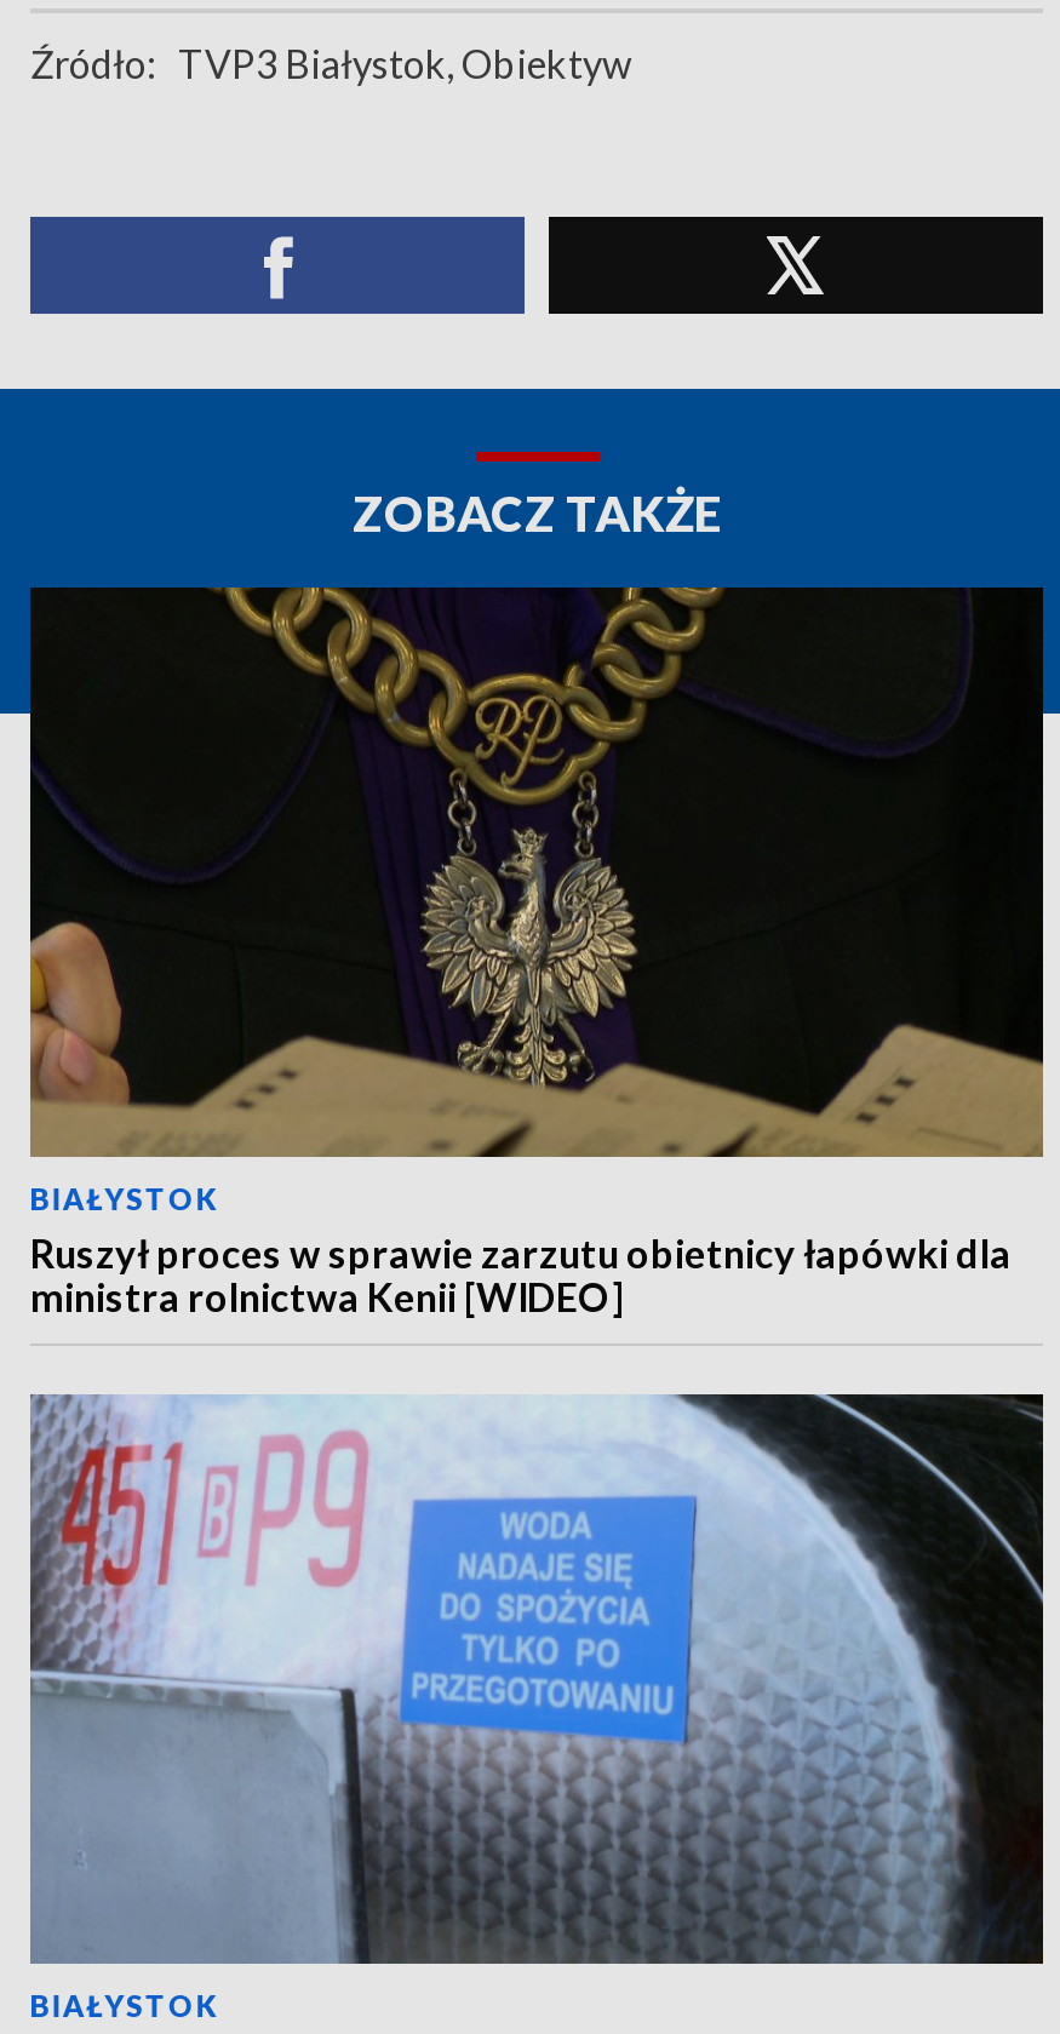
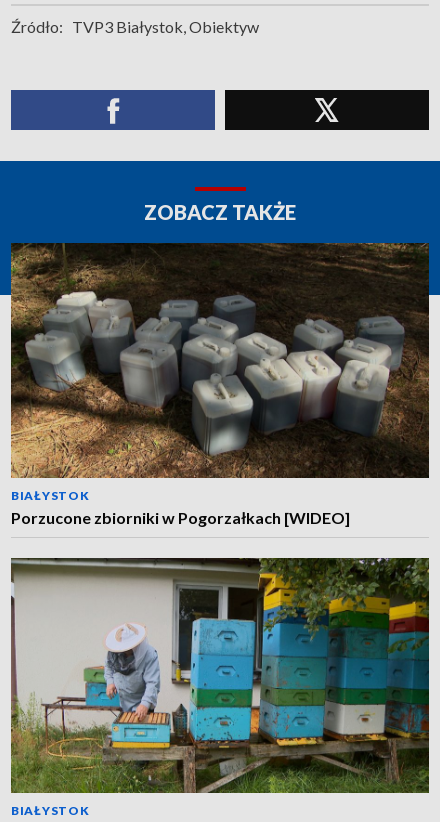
[28,585,1045,1319] [image] | Ruszył proces w sprawie zarzutu obietnicy łapówki dla | ministra rolnictwa Kenii [WIDEO] -> [10,242,430,527] [image] | Porzucone zbiorniki w Pogorzałkach [WIDEO]
[30,1392,1043,1966] [image] -> [10,557,430,794] [image]

